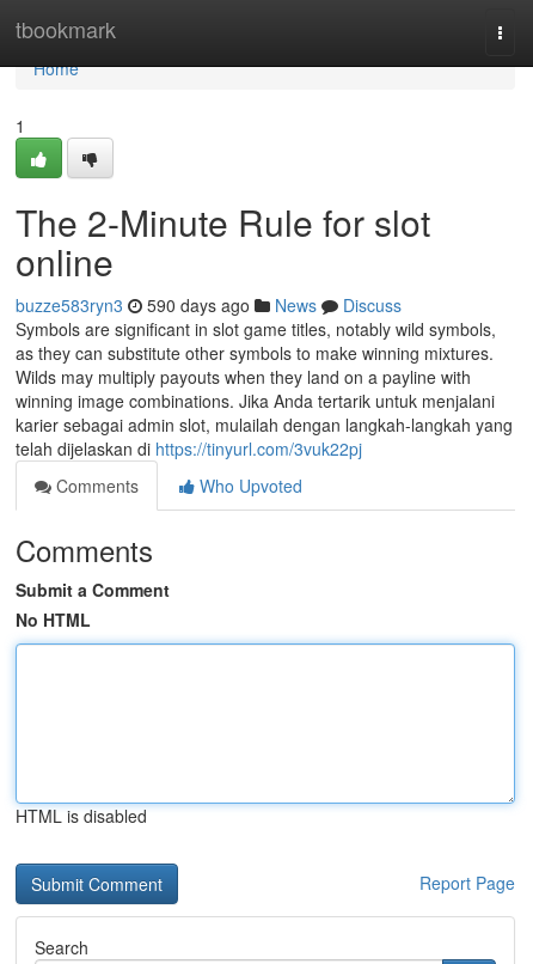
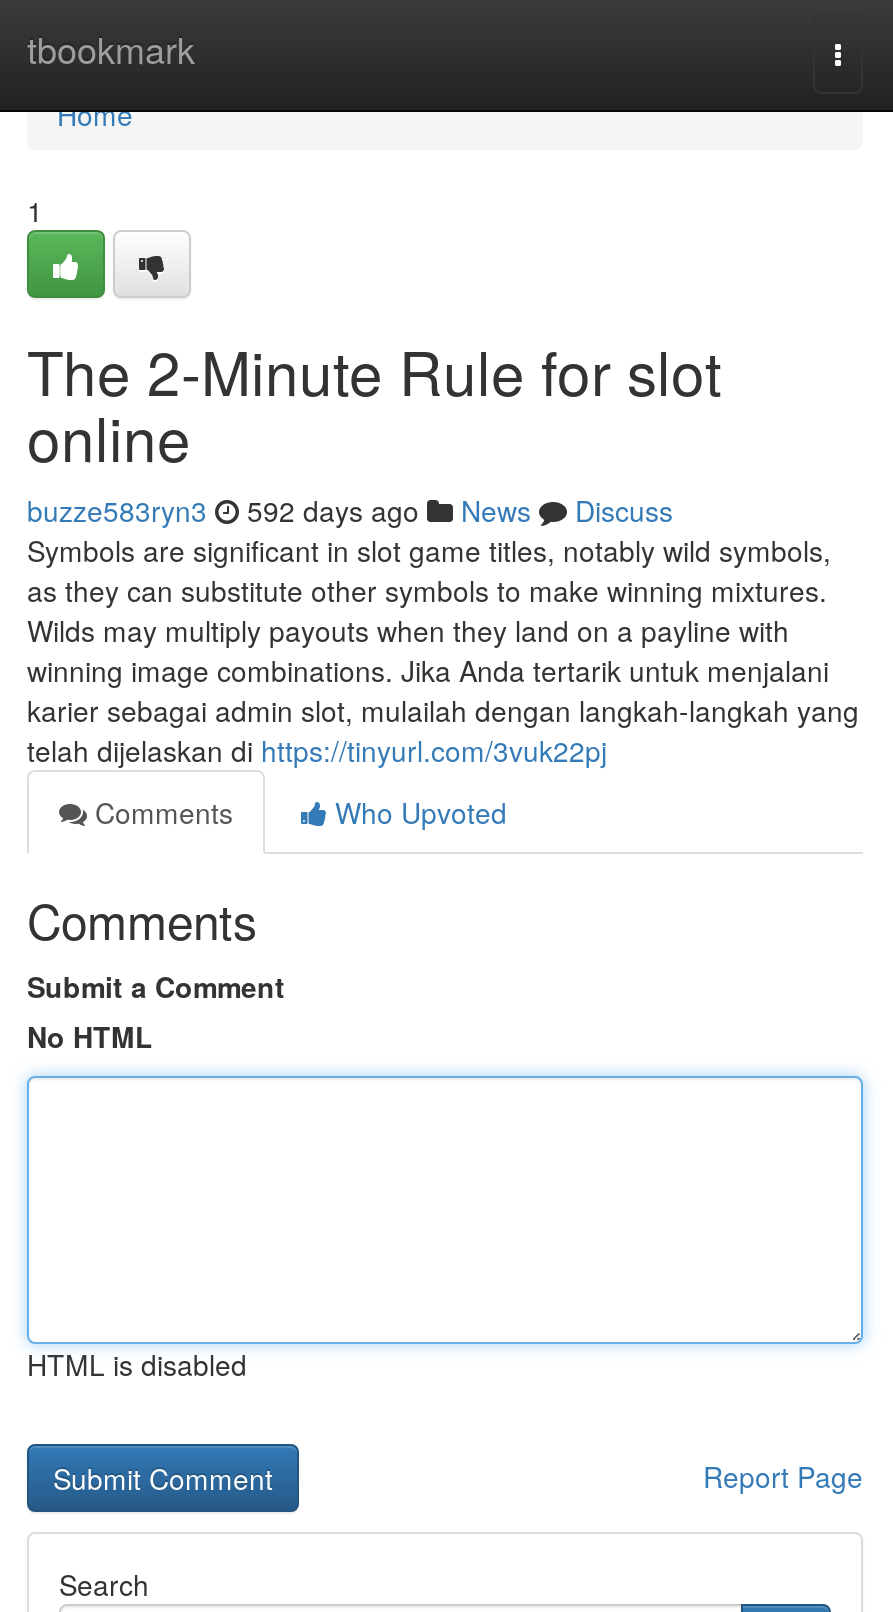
[16,293,402,317] buzze583ryn3 590 days ago News Discuss -> [27,490,673,530] buzze583ryn3 592 days ago News Discuss

